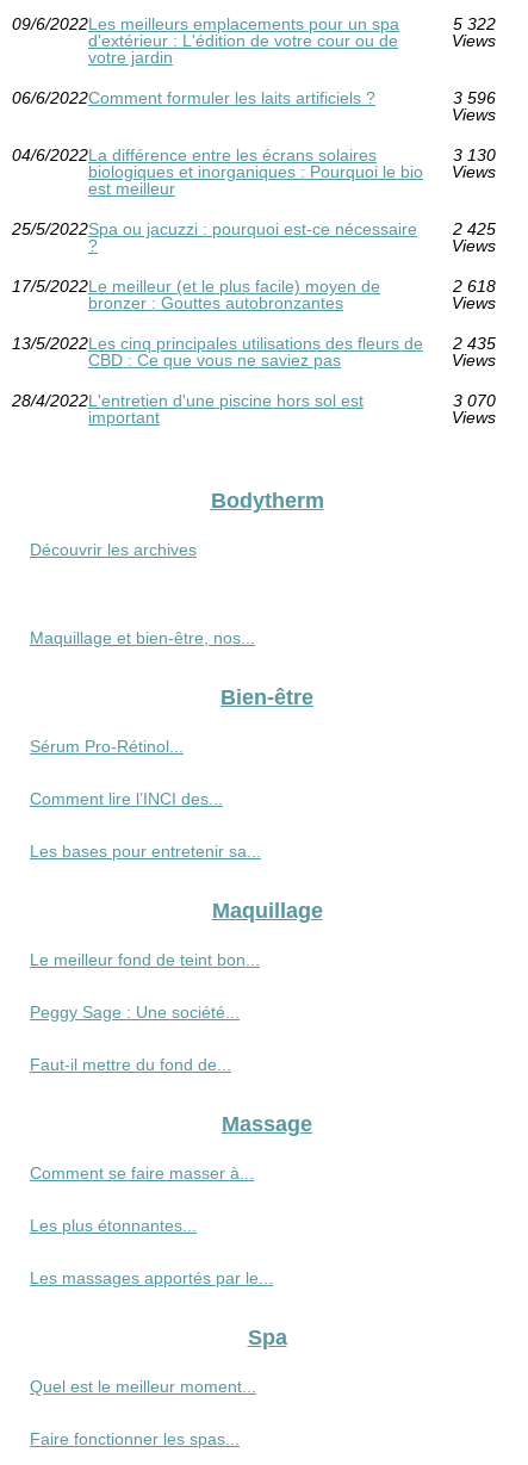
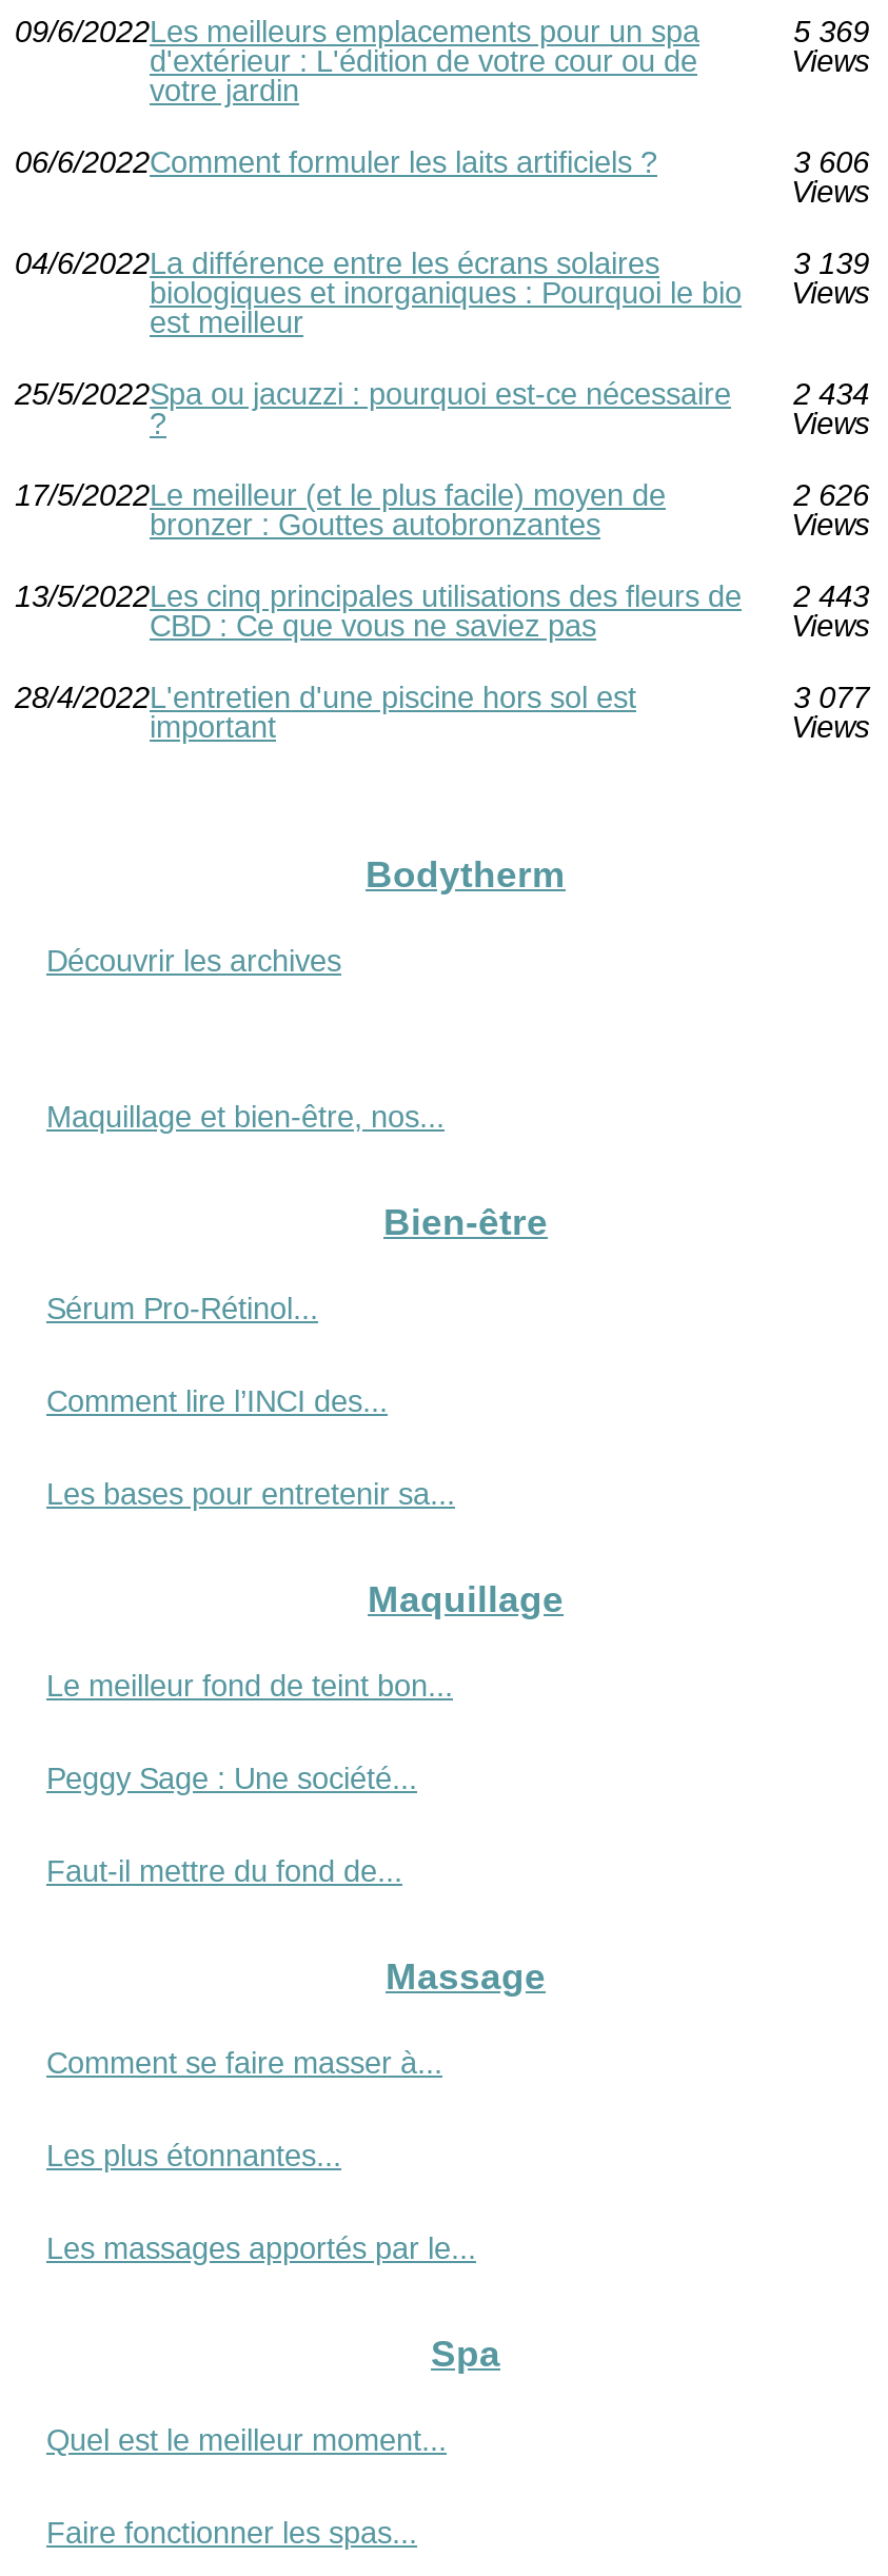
[452,15,495,34] 5 322 -> [793,16,869,49] 5 369
[452,89,495,108] 3 596 -> [793,146,869,180] 3 606
[452,146,495,165] 3 130 -> [793,247,869,281] 3 139
[12,220,495,239] 25/5/2022Spa ou jacuzzi : pourquoi est-ce nécessaire 2 425 -> [15,378,869,412] 25/5/2022Spa ou jacuzzi : pourquoi est-ce nécessaire 2 434
[452,277,495,296] 2 618 -> [793,479,869,513] 2 626
[12,334,495,353] 13/5/2022Les cinq principales utilisations des fleurs de 2 435 -> [15,580,869,614] 13/5/2022Les cinq principales utilisations des fleurs de 2 443
[452,391,495,411] 3 070 -> [793,681,869,715] 3 077

